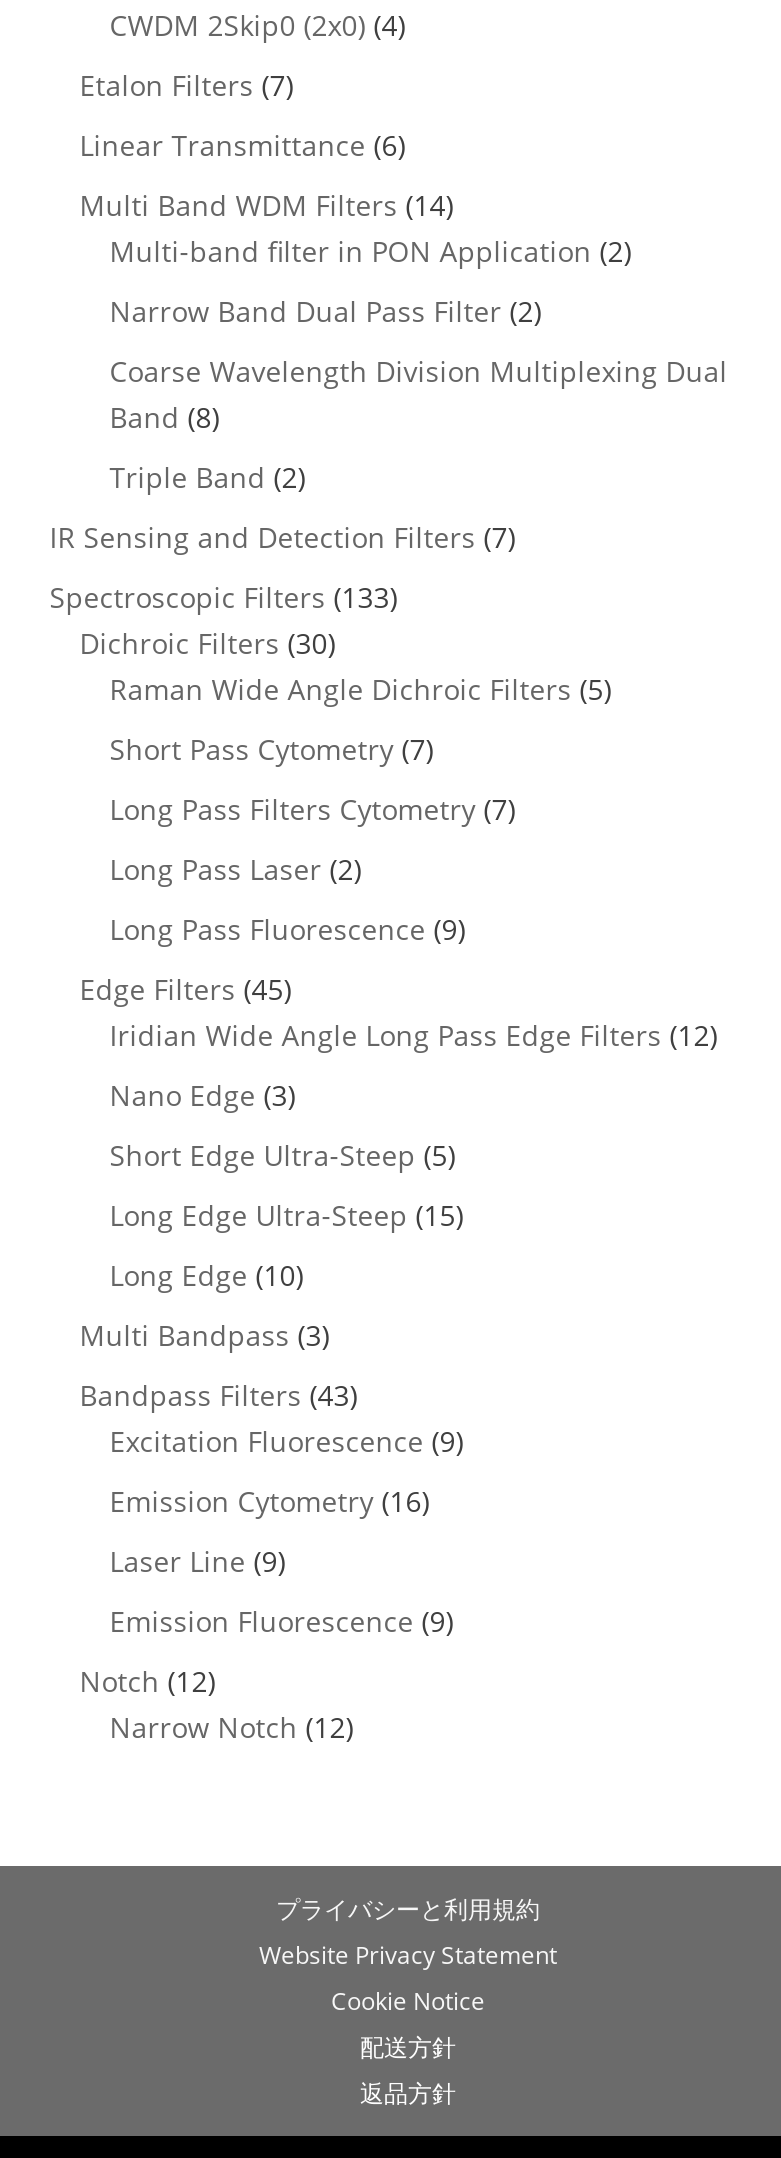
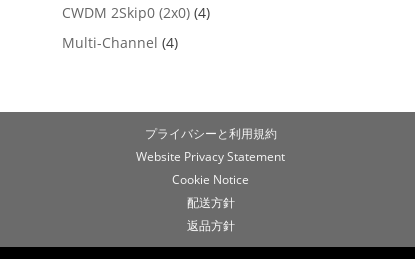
[50,66,728,1746] Etalon Filters (7) | Linear Transmittance (6) | Multi Band WDM Filters (14) | Multi-band filter in PON Application (2) | Narrow Band Dual Pass Filter (2) | Coarse Wavelength Division Multiplexing Dual | Band (8) | Triple Band (2) | IR Sensing and Detection Filters (7) | Spectroscopic Filters (133) | Dichroic Filters (30) | Raman Wide Angle Dichroic Filters (5) | Short Pass Cytometry (7) | Long Pass Filters Cytometry (7) | Long Pass Laser (2) | Long Pass Fluorescence (9) | Edge Filters (45) | Iridian Wide Angle Long Pass Edge Filters (12) | Nano Edge (3) | Short Edge Ultra-Steep (5) | Long Edge Ultra-Steep (15) | Long Edge (10) | Multi Bandpass (3) | Bandpass Filters (43) | Excitation Fluorescence (9) | Emission Cytometry (16) | Laser Line (9) | Emission Fluorescence (9) | Notch (12) | Narrow Notch (12) -> [62,33,178,52] Multi-Channel (4)

